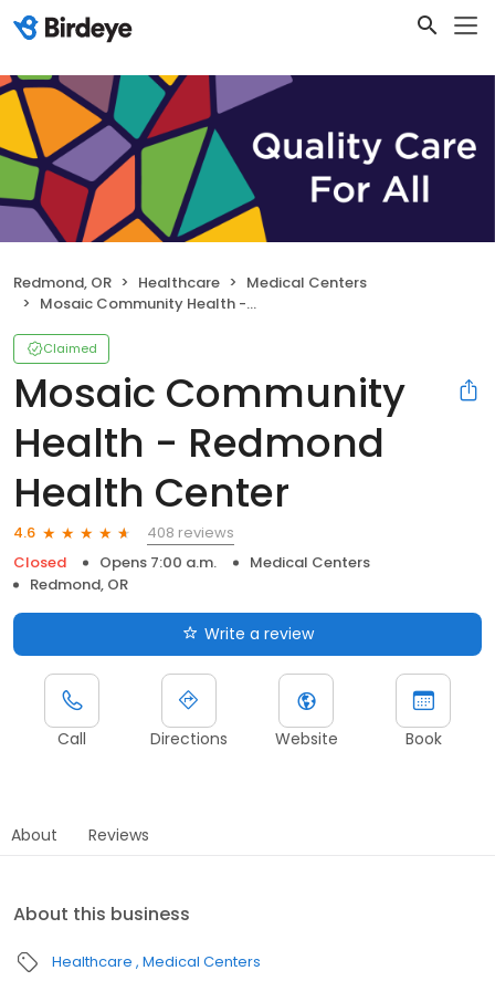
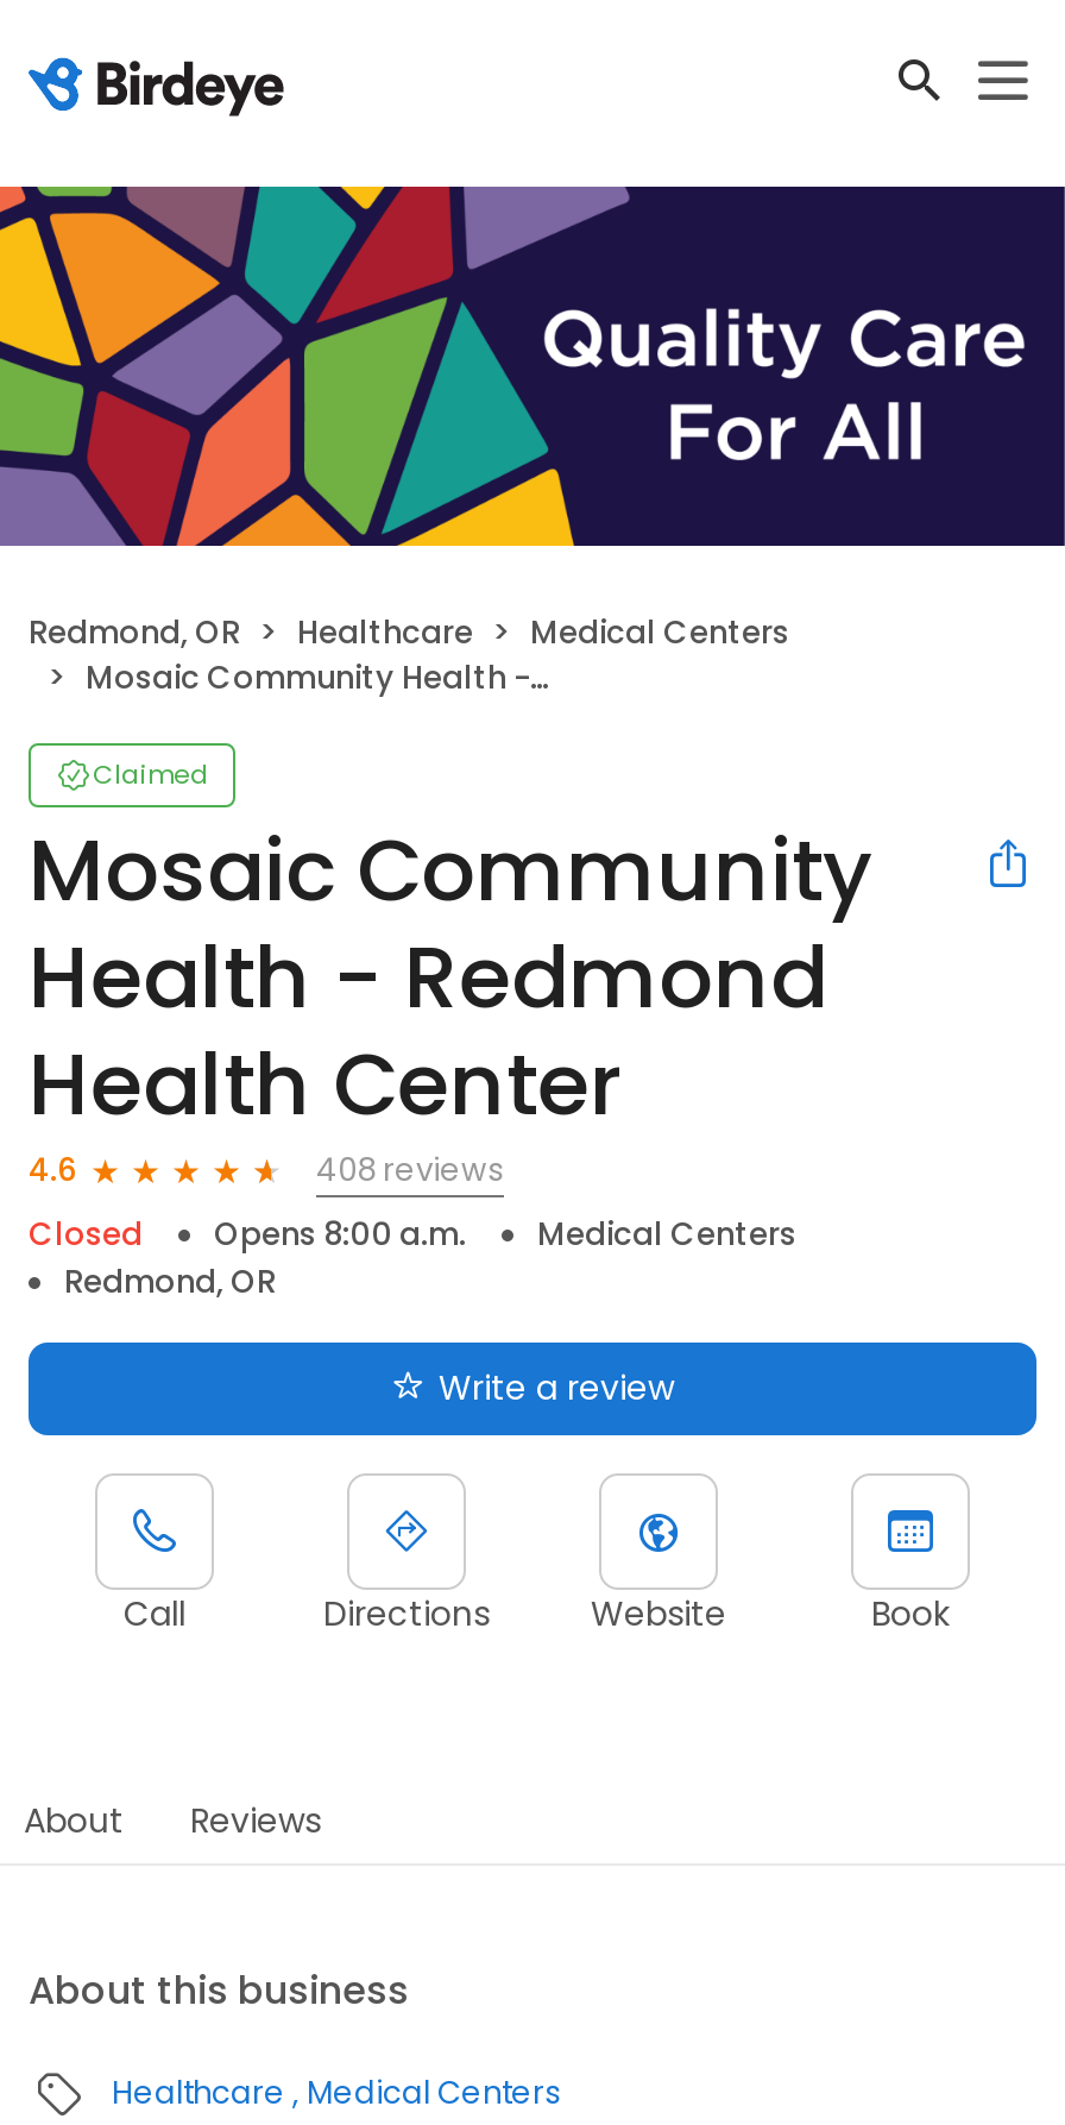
[13,552,370,573] Closed Opens 7:00 a.m. Medical Centers -> [29,1211,796,1257] Closed Opens 8:00 a.m. Medical Centers

